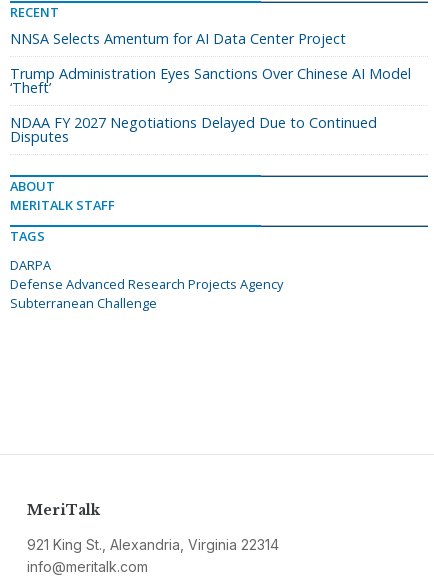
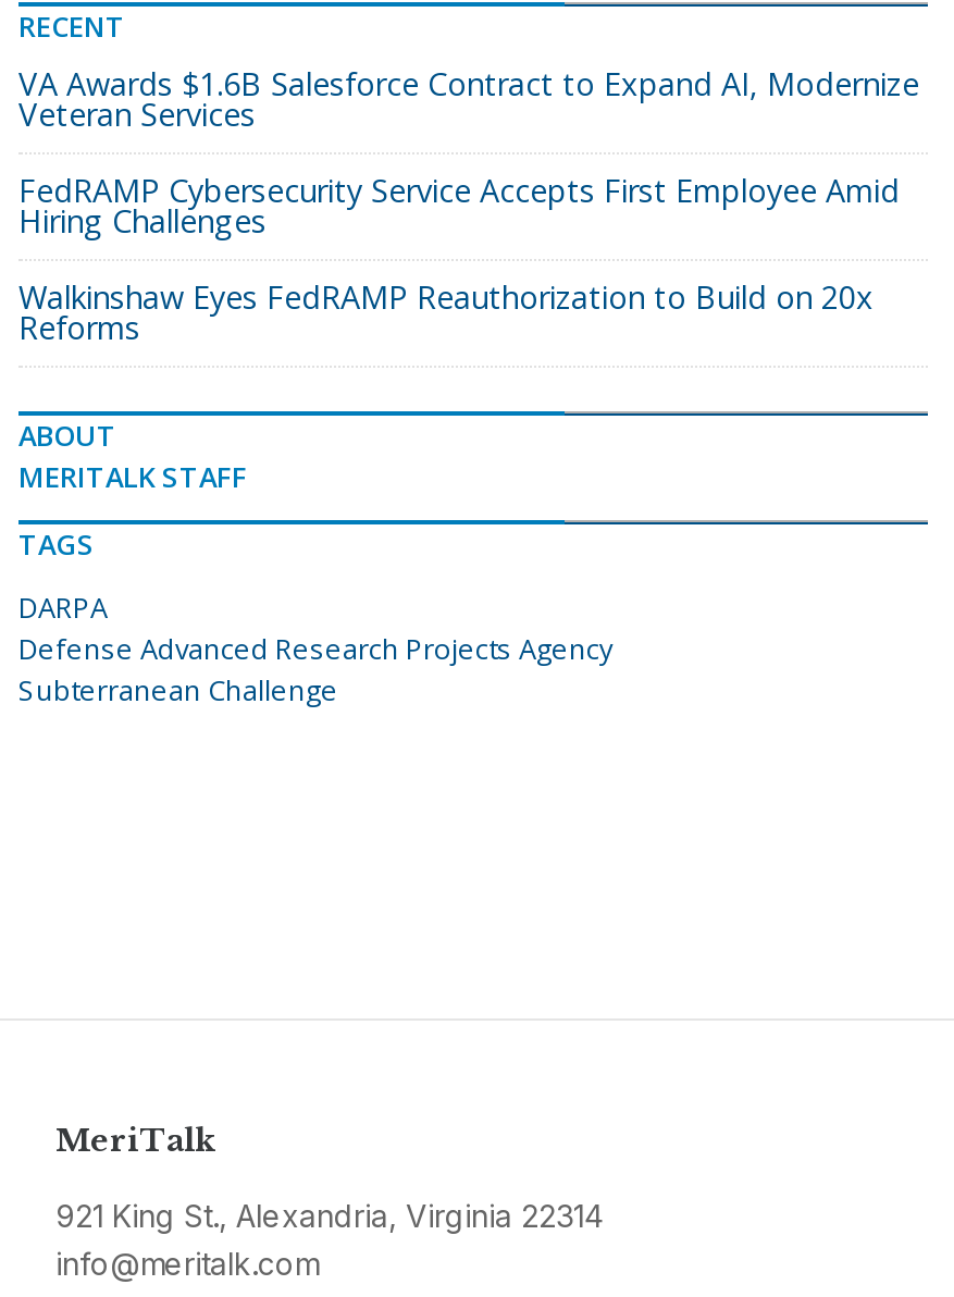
[10,29,346,48] NNSA Selects Amentum for AI Data Center Project -> [18,63,919,135] VA Awards $1.6B Salesforce Contract to Expand AI, Modernize | Veteran Services
[10,64,411,97] Trump Administration Eyes Sanctions Over Chinese AI Model | ‘Theft’ -> [18,170,900,242] FedRAMP Cybersecurity Service Accepts First Employee Amid | Hiring Challenges
[10,113,377,146] NDAA FY 2027 Negotiations Delayed Due to Continued | Disputes -> [18,277,874,348] Walkinshaw Eyes FedRAMP Reauthorization to Build on 20x | Reforms

